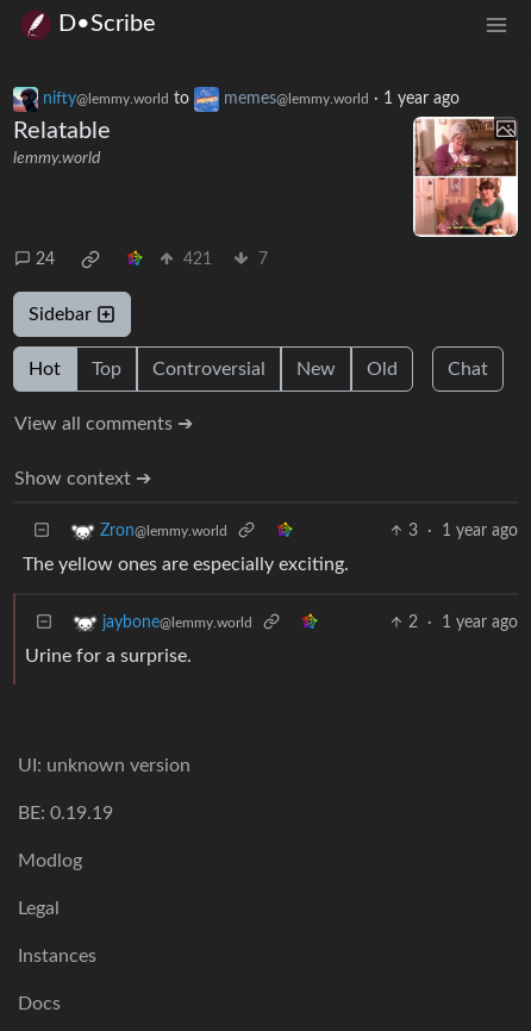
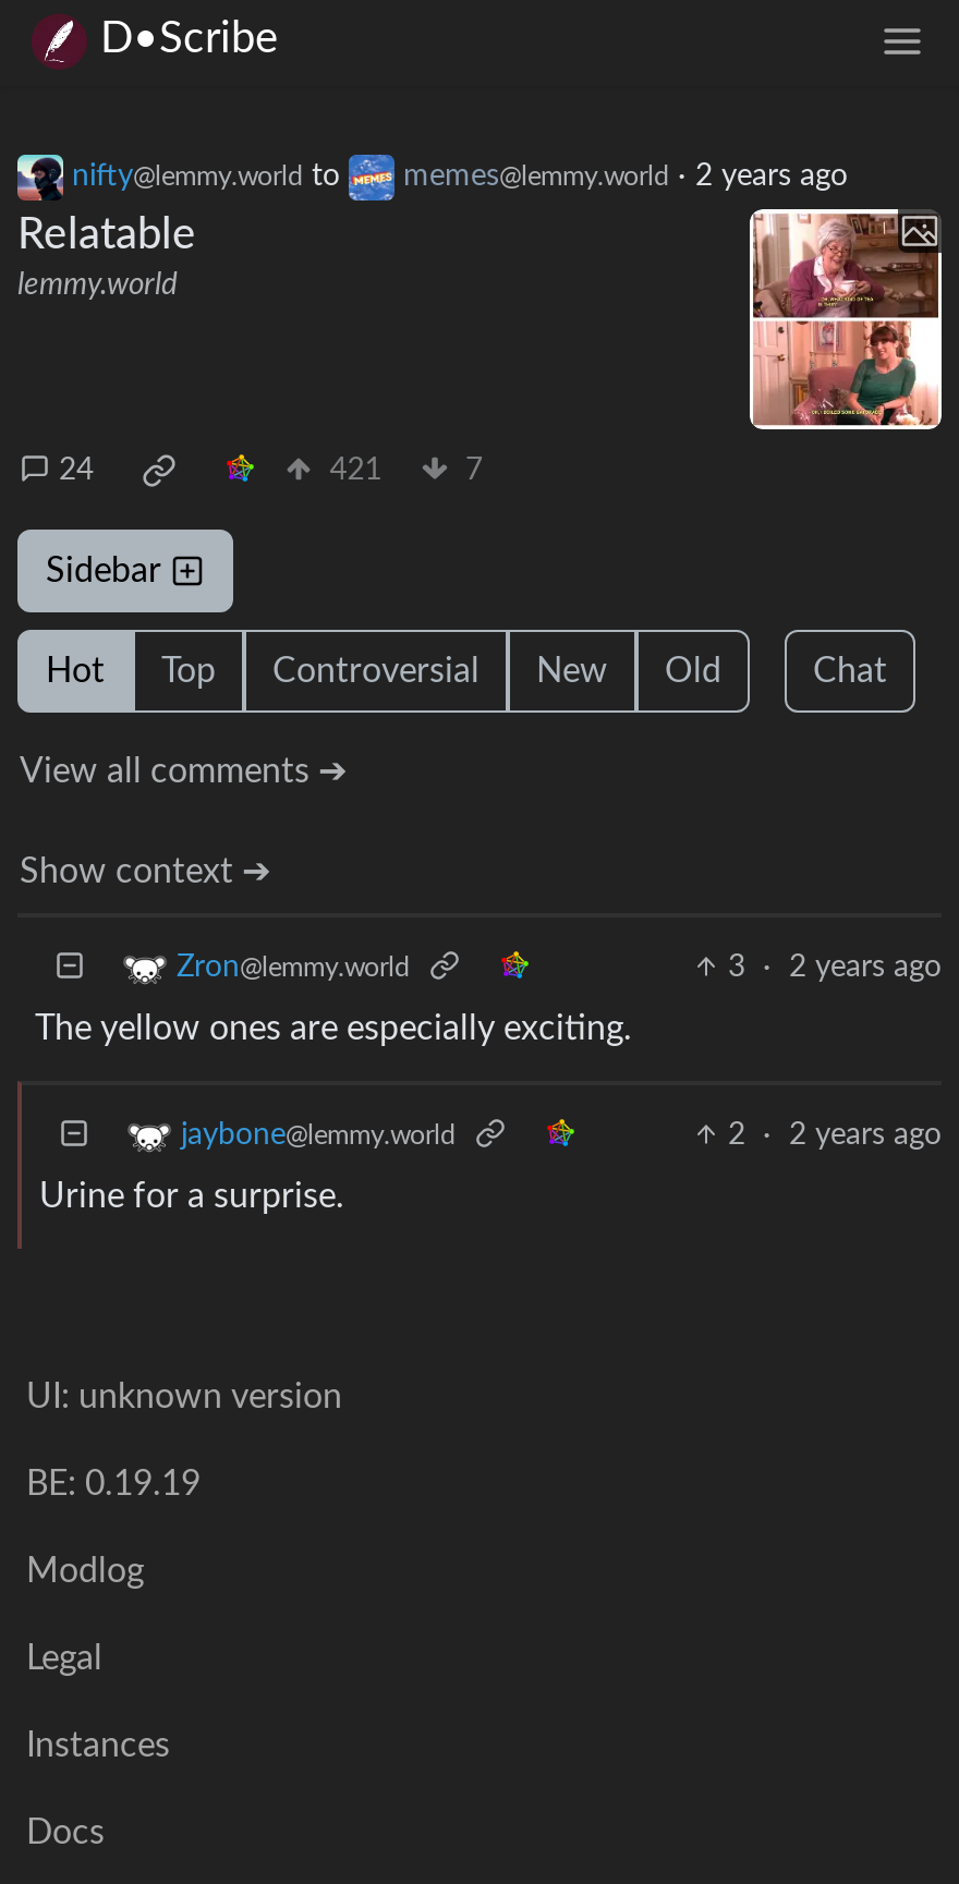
[224,90,460,107] memes@lemmy.world · 1 year ago -> [403,161,848,192] memes@lemmy.world · 2 years ago
[408,523,518,539] 3 · 1 year ago -> [728,952,942,983] 3 · 2 years ago
[408,614,518,631] 2 · 1 year ago -> [728,1120,942,1151] 2 · 2 years ago

